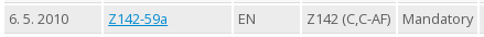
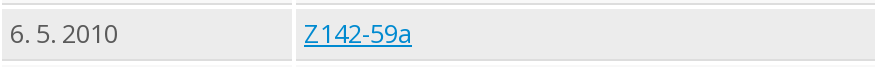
[238,9,473,28] EN | Z142 (C,C-AF) | Mandatory -> none

